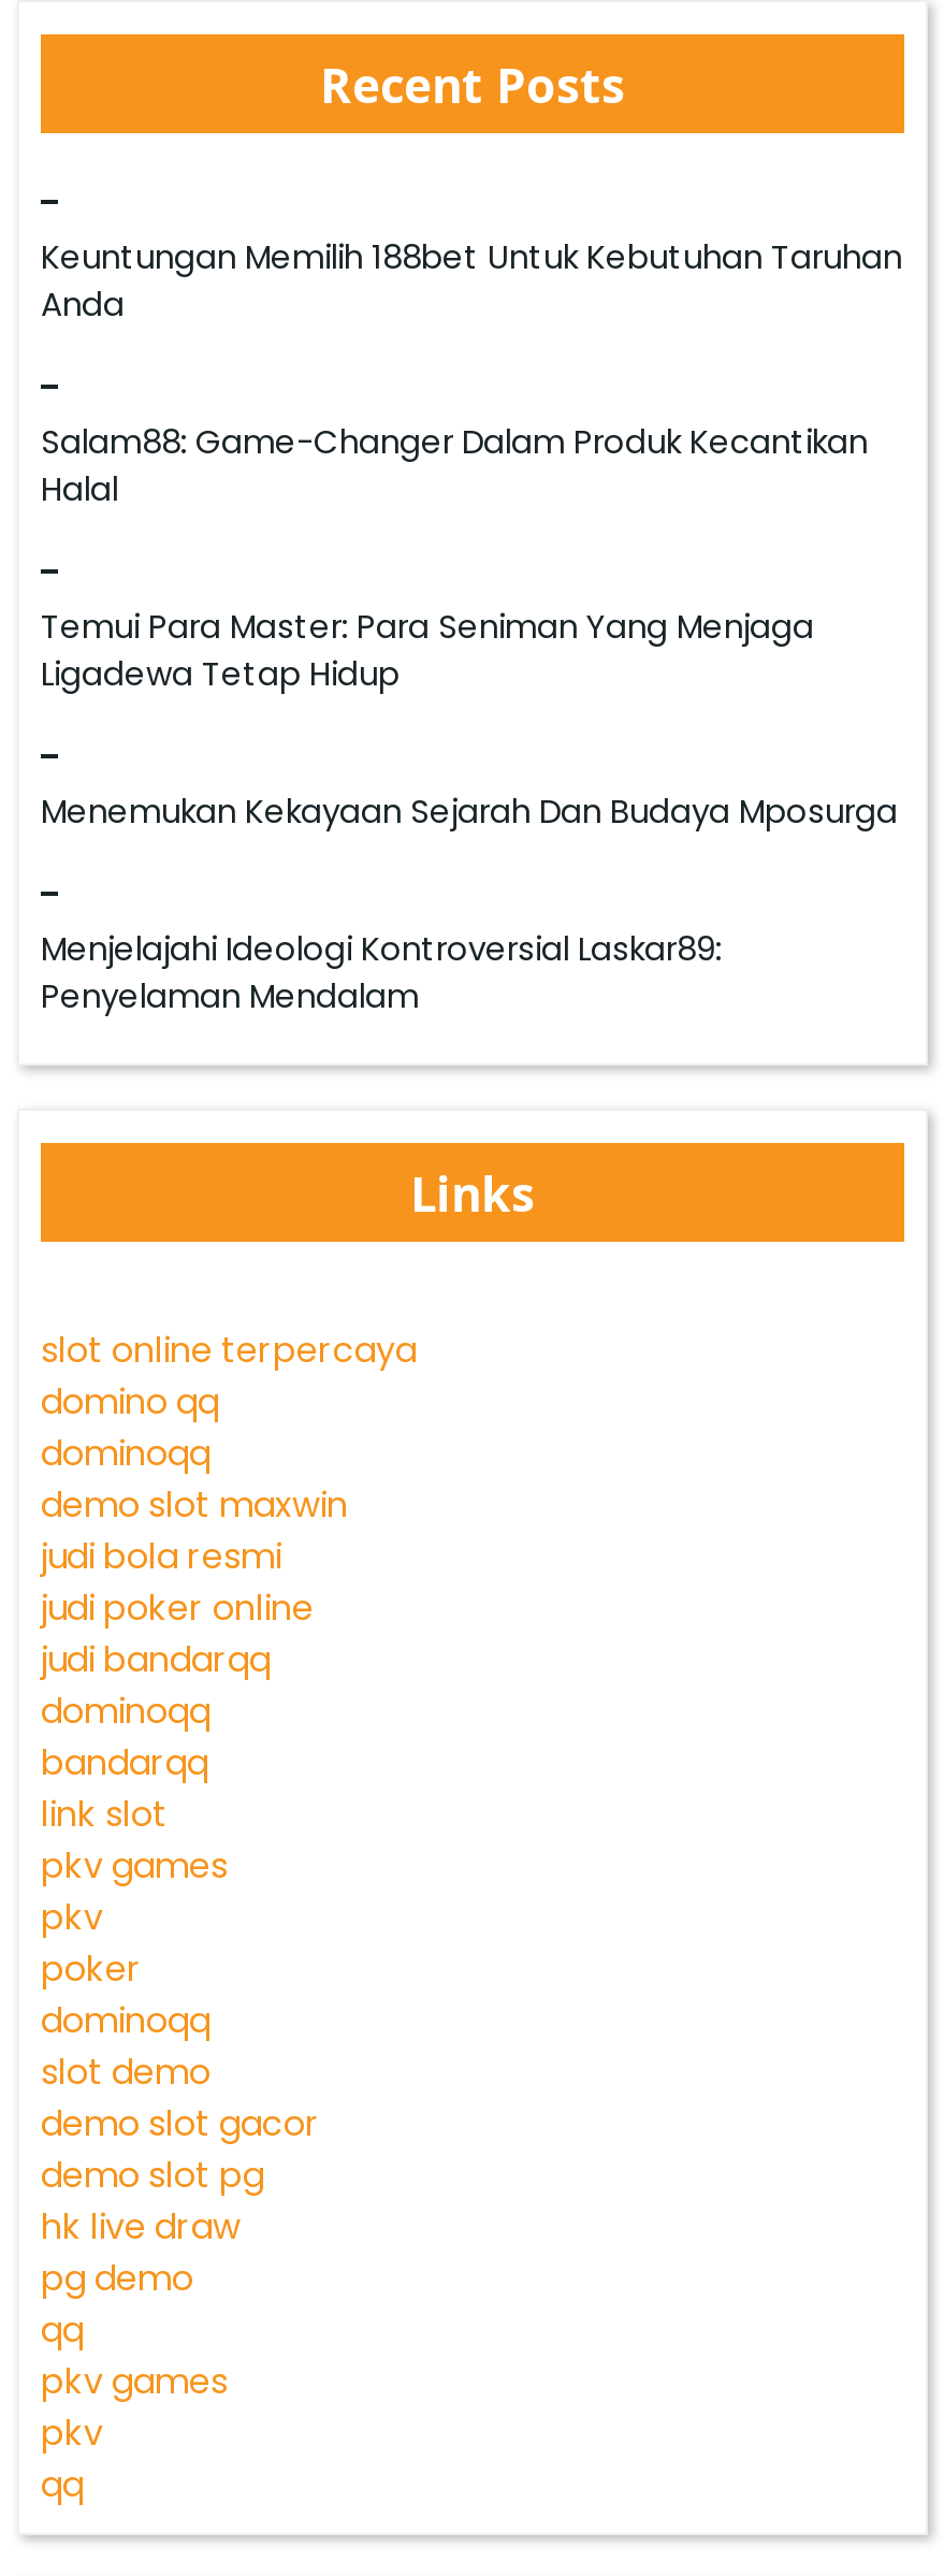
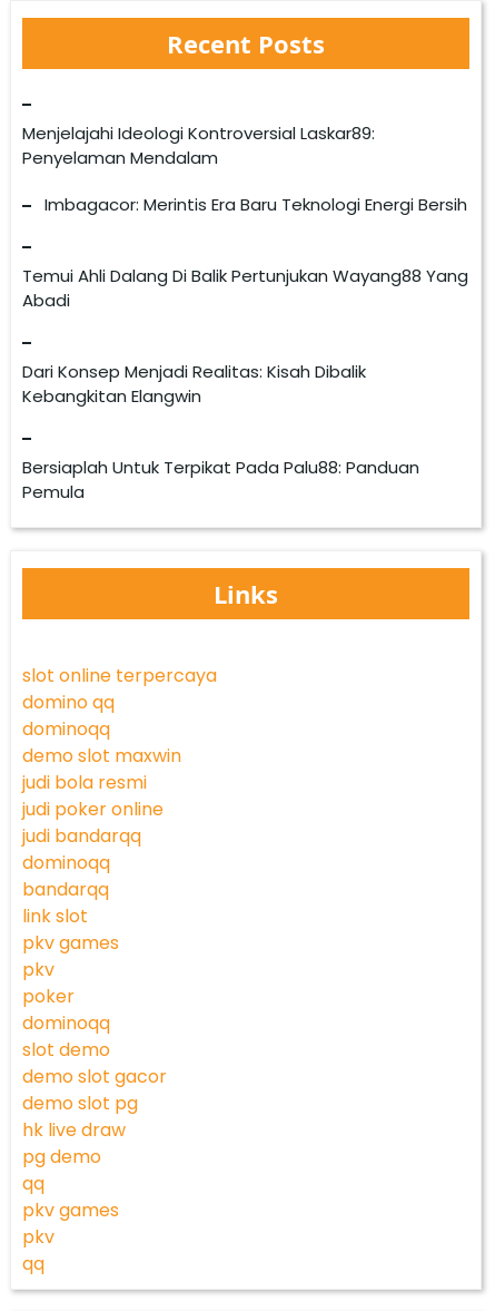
[41,234,902,834] Keuntungan Memilih 188bet Untuk Kebutuhan Taruhan | Anda | Salam88: Game-Changer Dalam Produk Kecantikan | Halal | Temui Para Master: Para Seniman Yang Menjaga | Ligadewa Tetap Hidup | Menemukan Kekayaan Sejarah Dan Budaya Mposurga -> none
moved [41,926,722,1019] -> [22,122,375,169]: Menjelajahi Ideologi Kontroversial Laskar89: | Penyelaman Mendalam
none -> [22,193,468,504] Imbagacor: Merintis Era Baru Teknologi Energi Bersih | Temui Ahli Dalang Di Balik Pertunjukan Wayang88 Yang | Abadi | Dari Konsep Menjadi Realitas: Kisah Dibalik | Kebangkitan Elangwin | Bersiaplah Untuk Terpikat Pada Palu88: Panduan | Pemula

